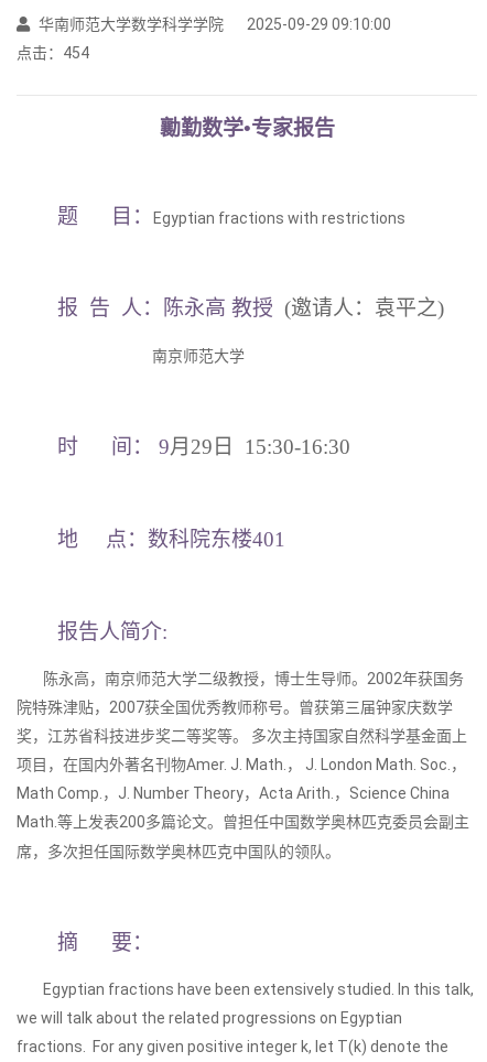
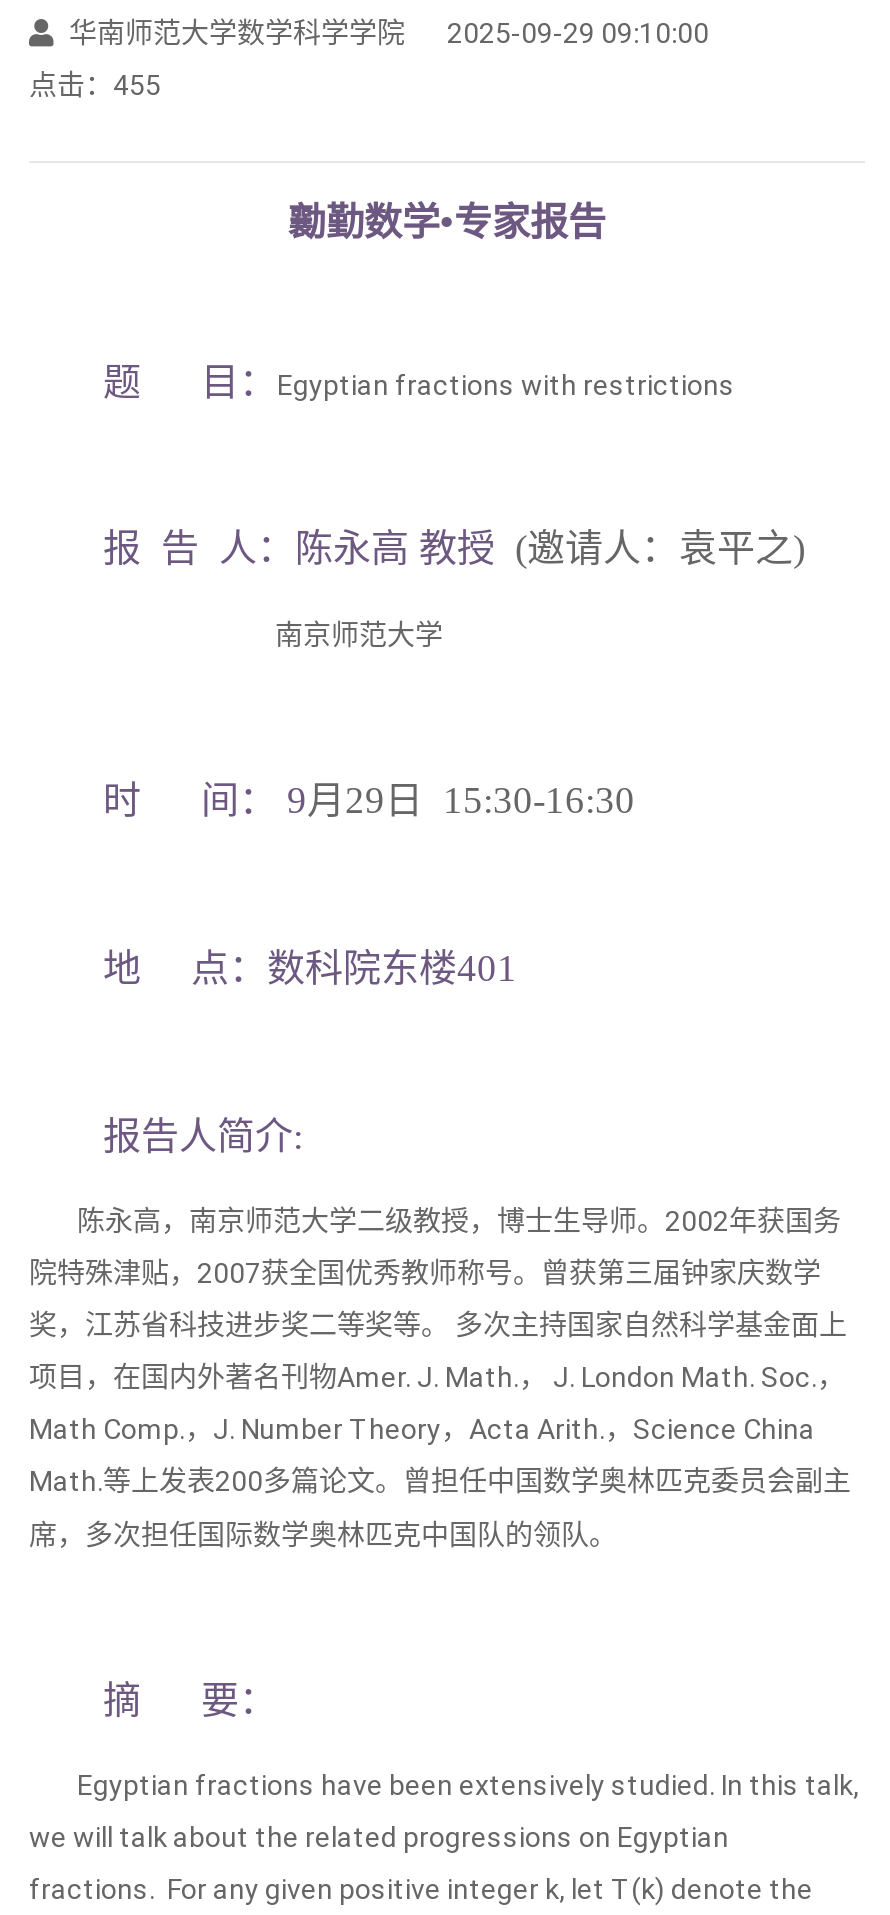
[17,44,89,62] 点击：454 -> [29,69,161,101] 点击：455

